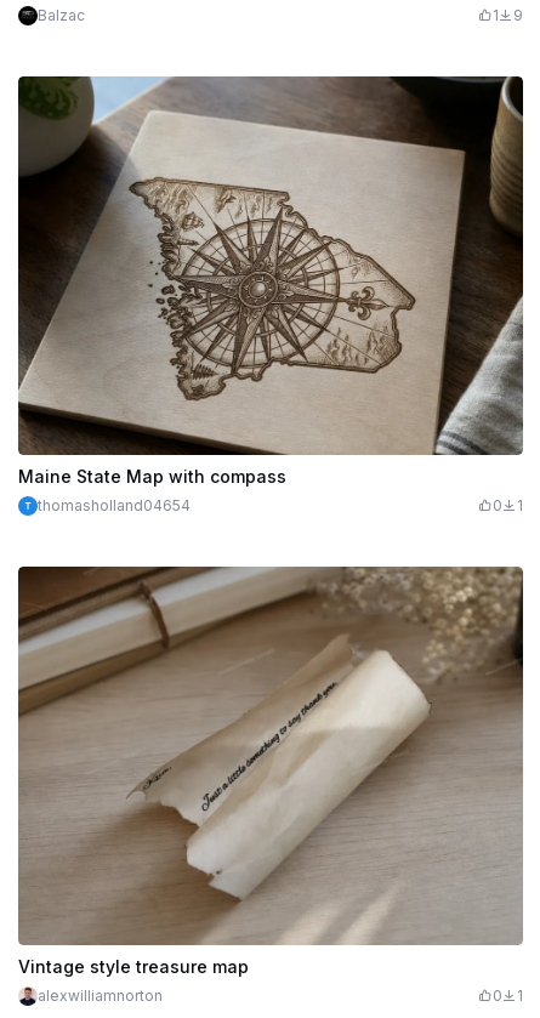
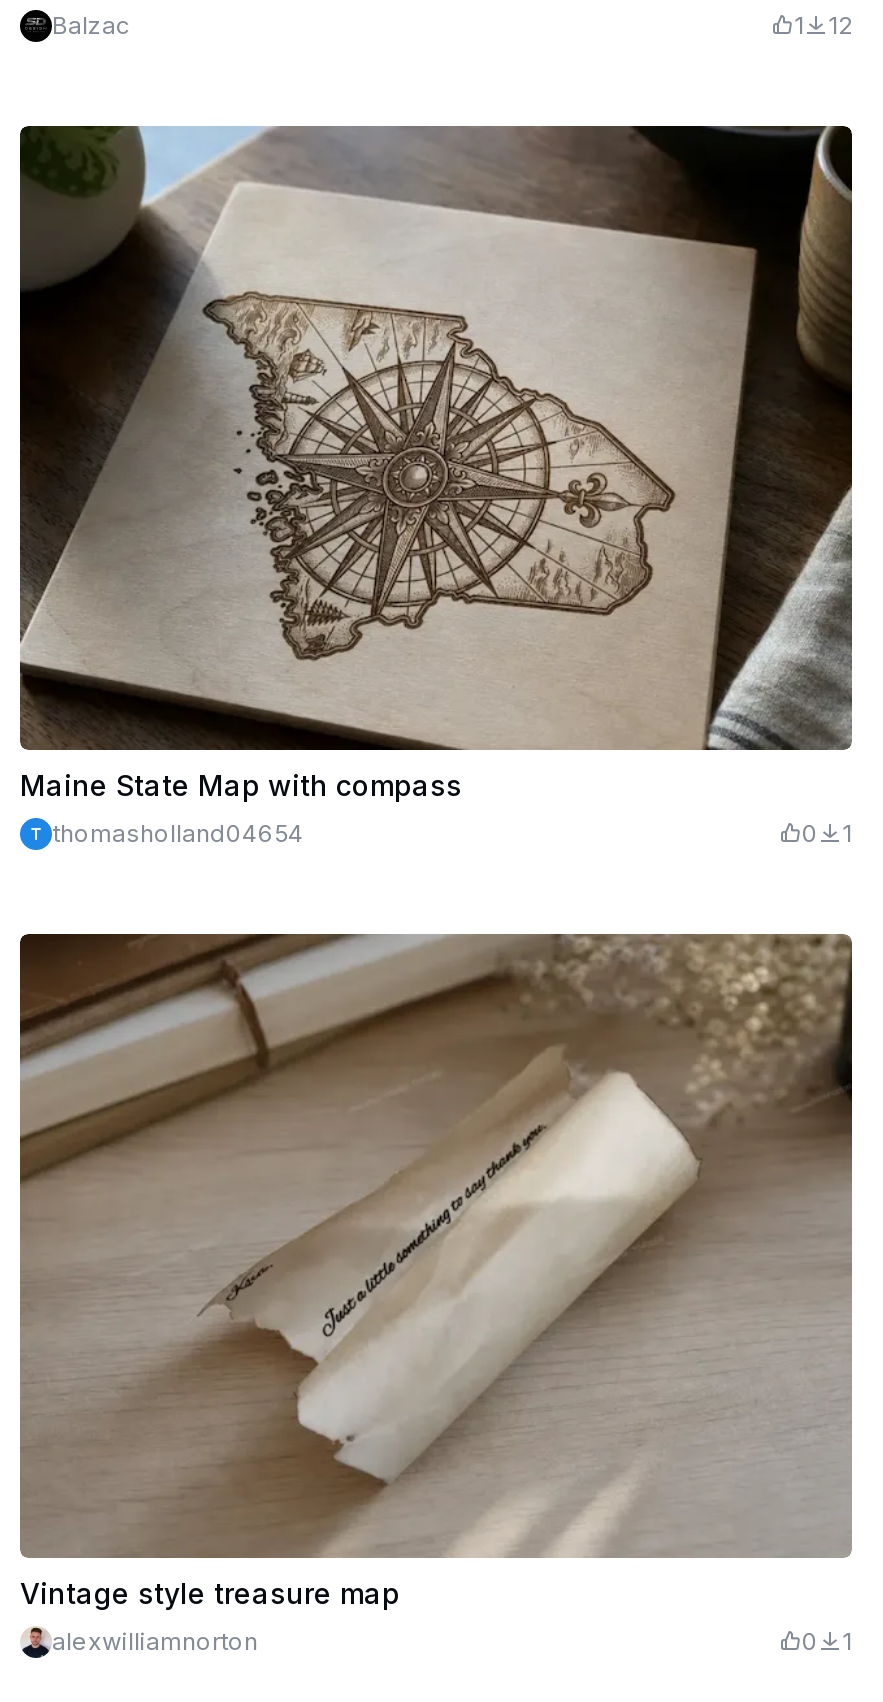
[493,6,523,24] 1 9 -> [794,10,852,40] 1 12

